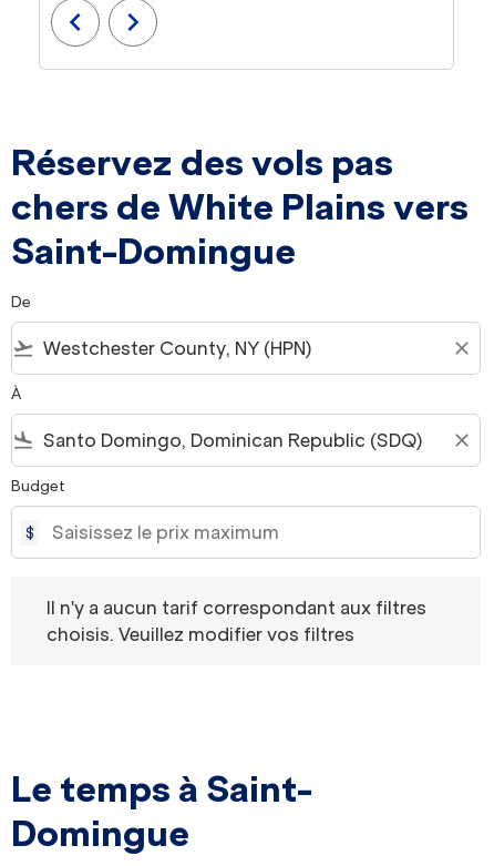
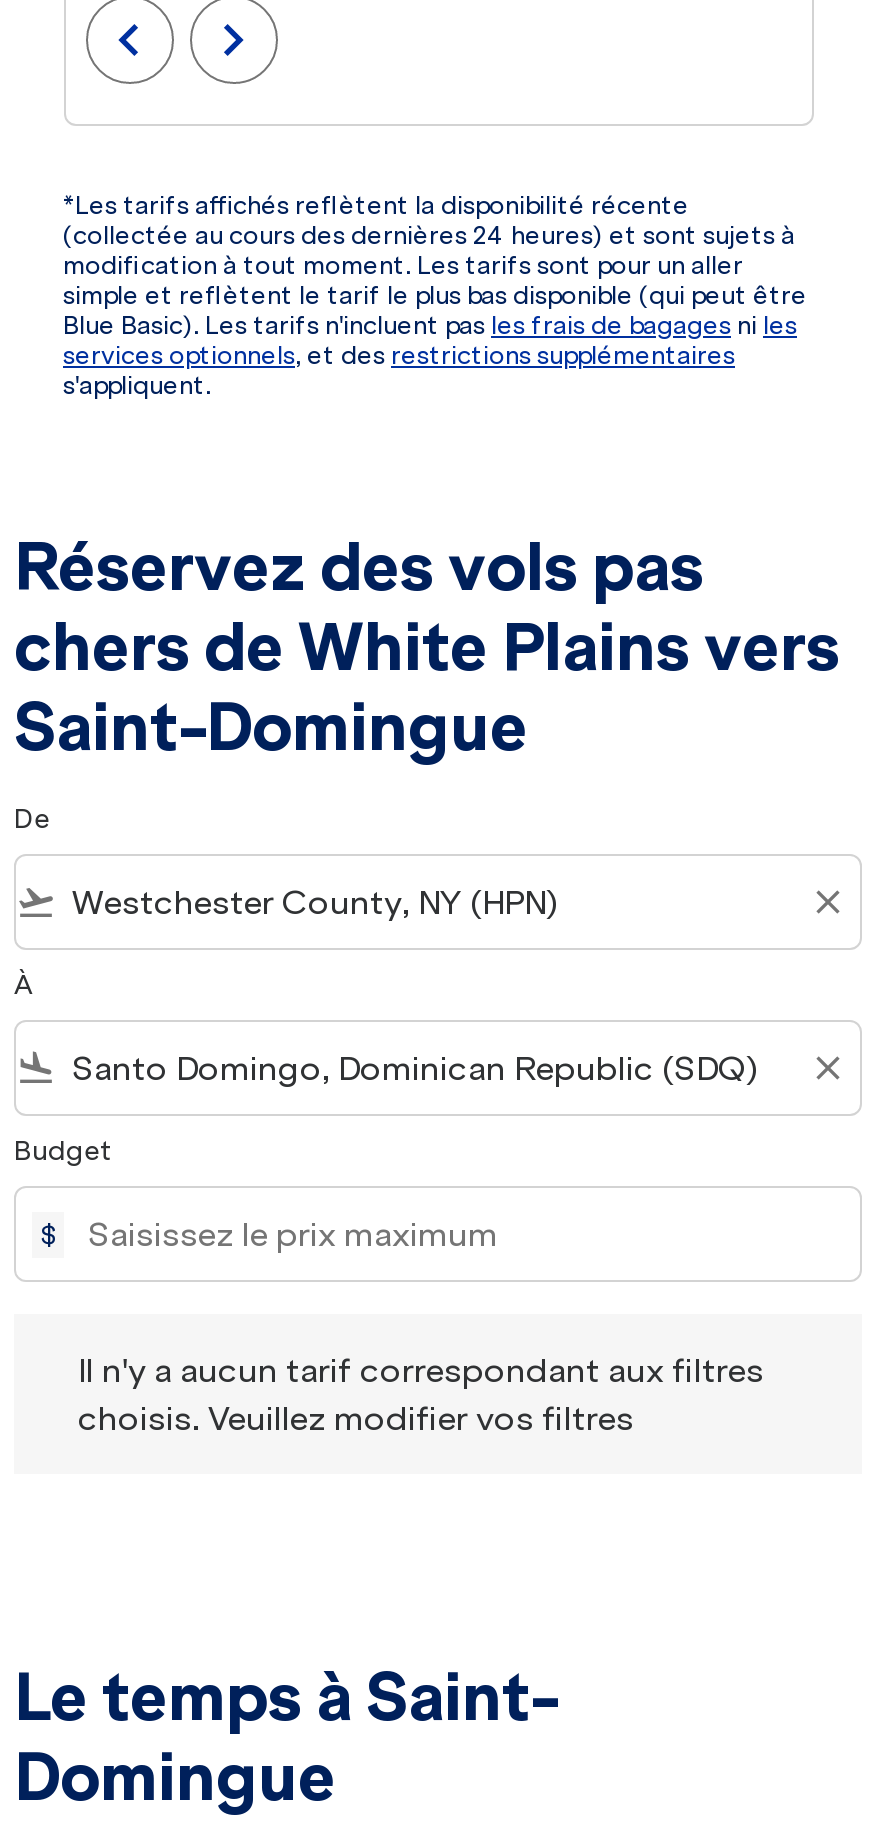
none -> [63,190,807,400] *Les tarifs affichés reflètent la disponibilité récente | (collectée au cours des dernières 24 heures) et sont sujets à | modification à tout moment. Les tarifs sont pour un aller | simple et reflètent le tarif le plus bas disponible (qui peut être | Blue Basic). Les tarifs n'incluent pas les frais de bagages ni les | services optionnels, et des restrictions supplémentaires | s'appliquent.

